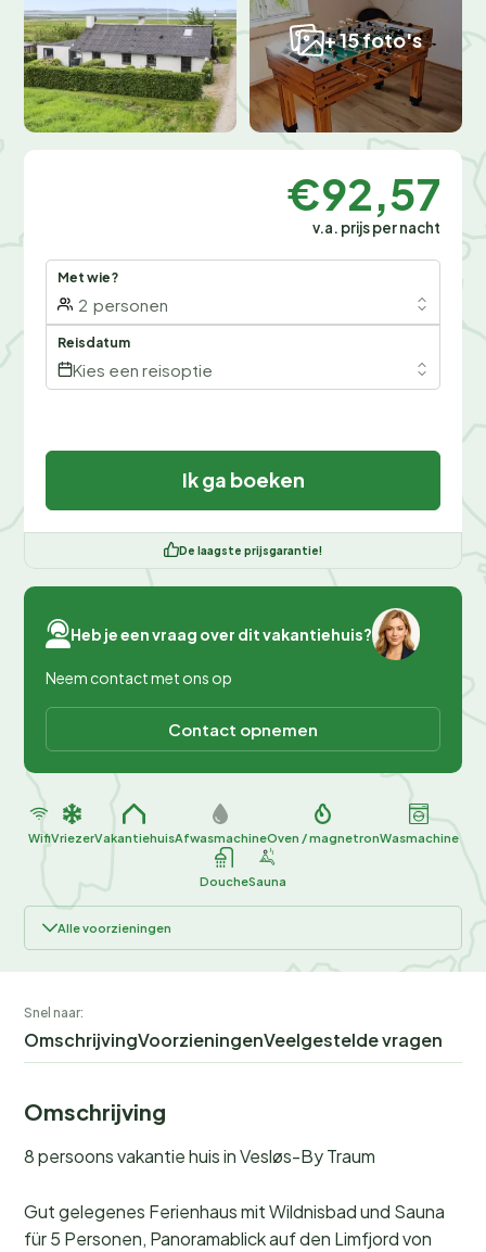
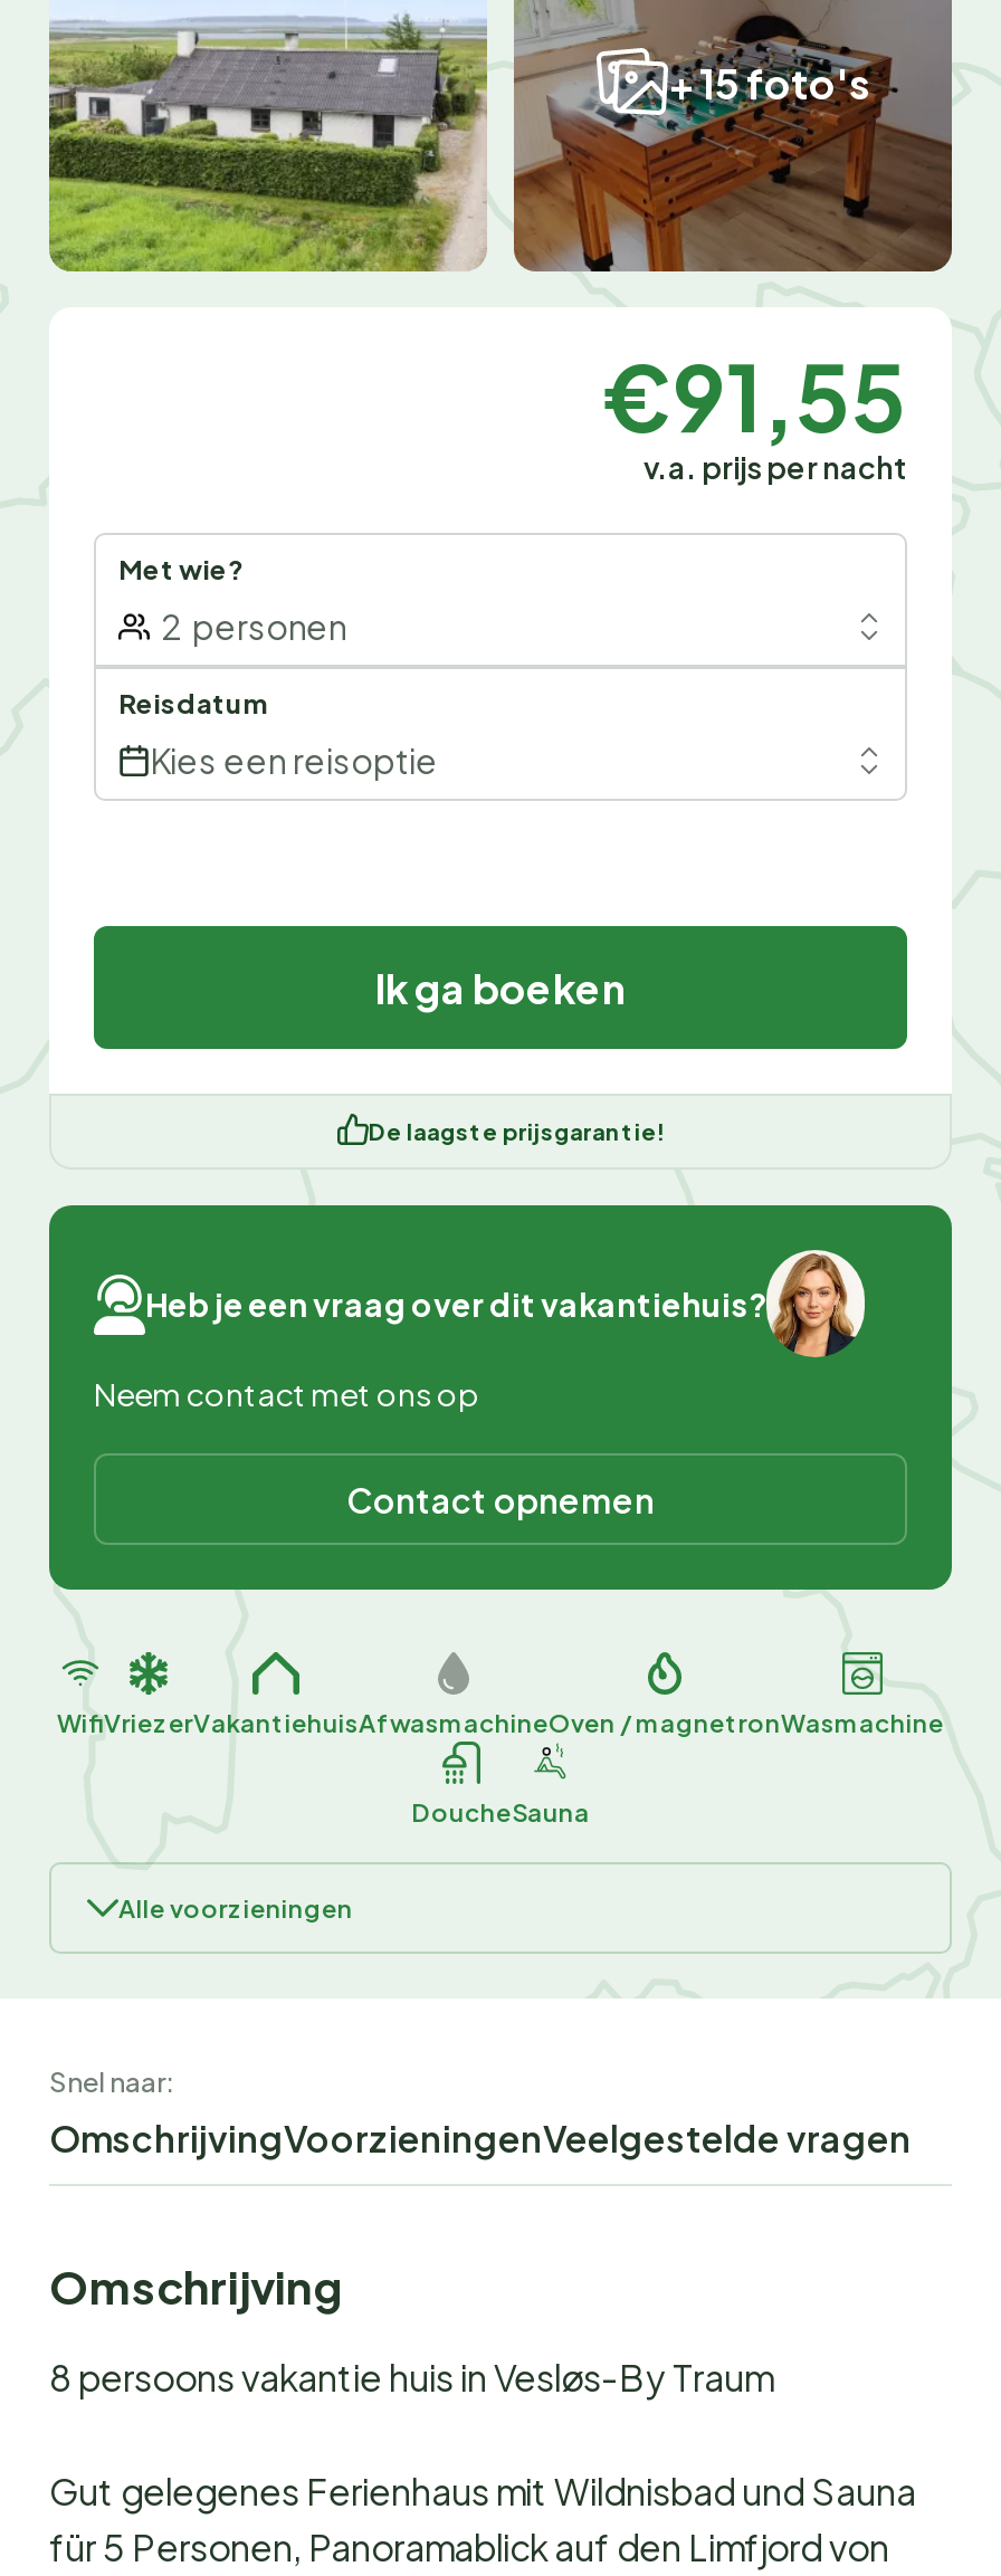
[287,165,440,220] €92,57 -> [603,339,907,453] €91,55

